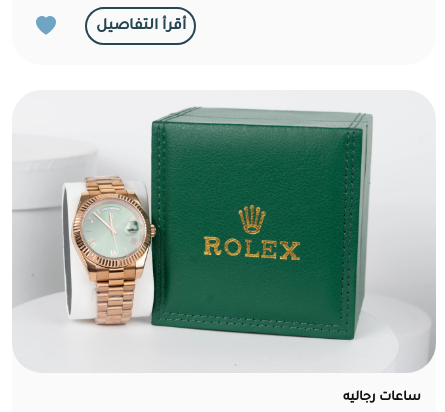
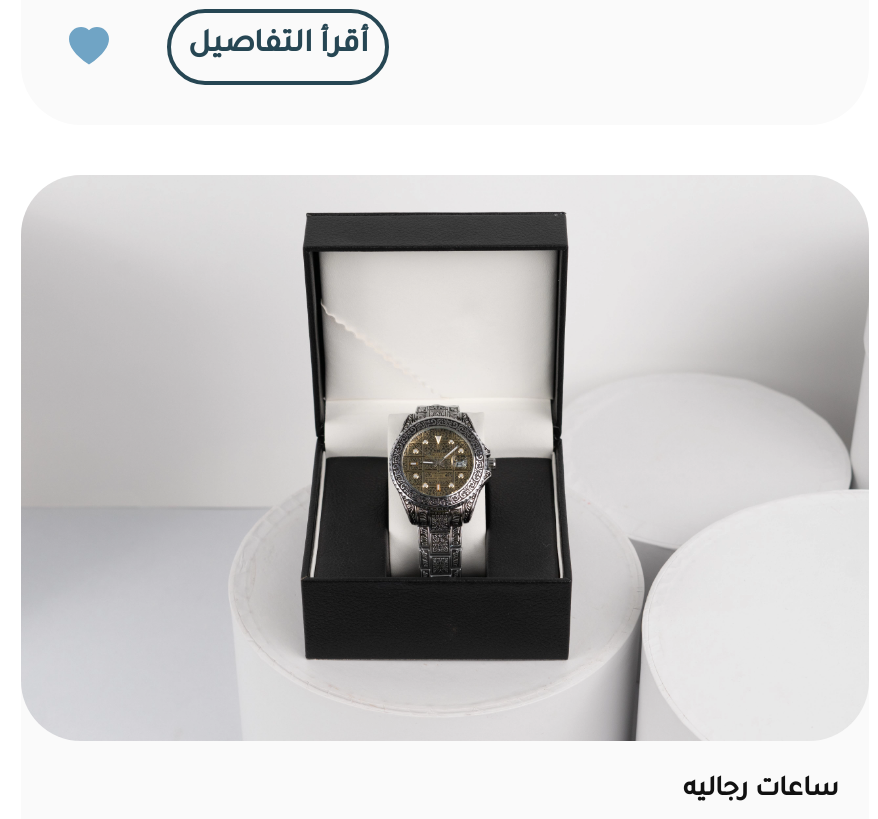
[13,107,436,373] [image] -> [21,205,869,743] [image]

